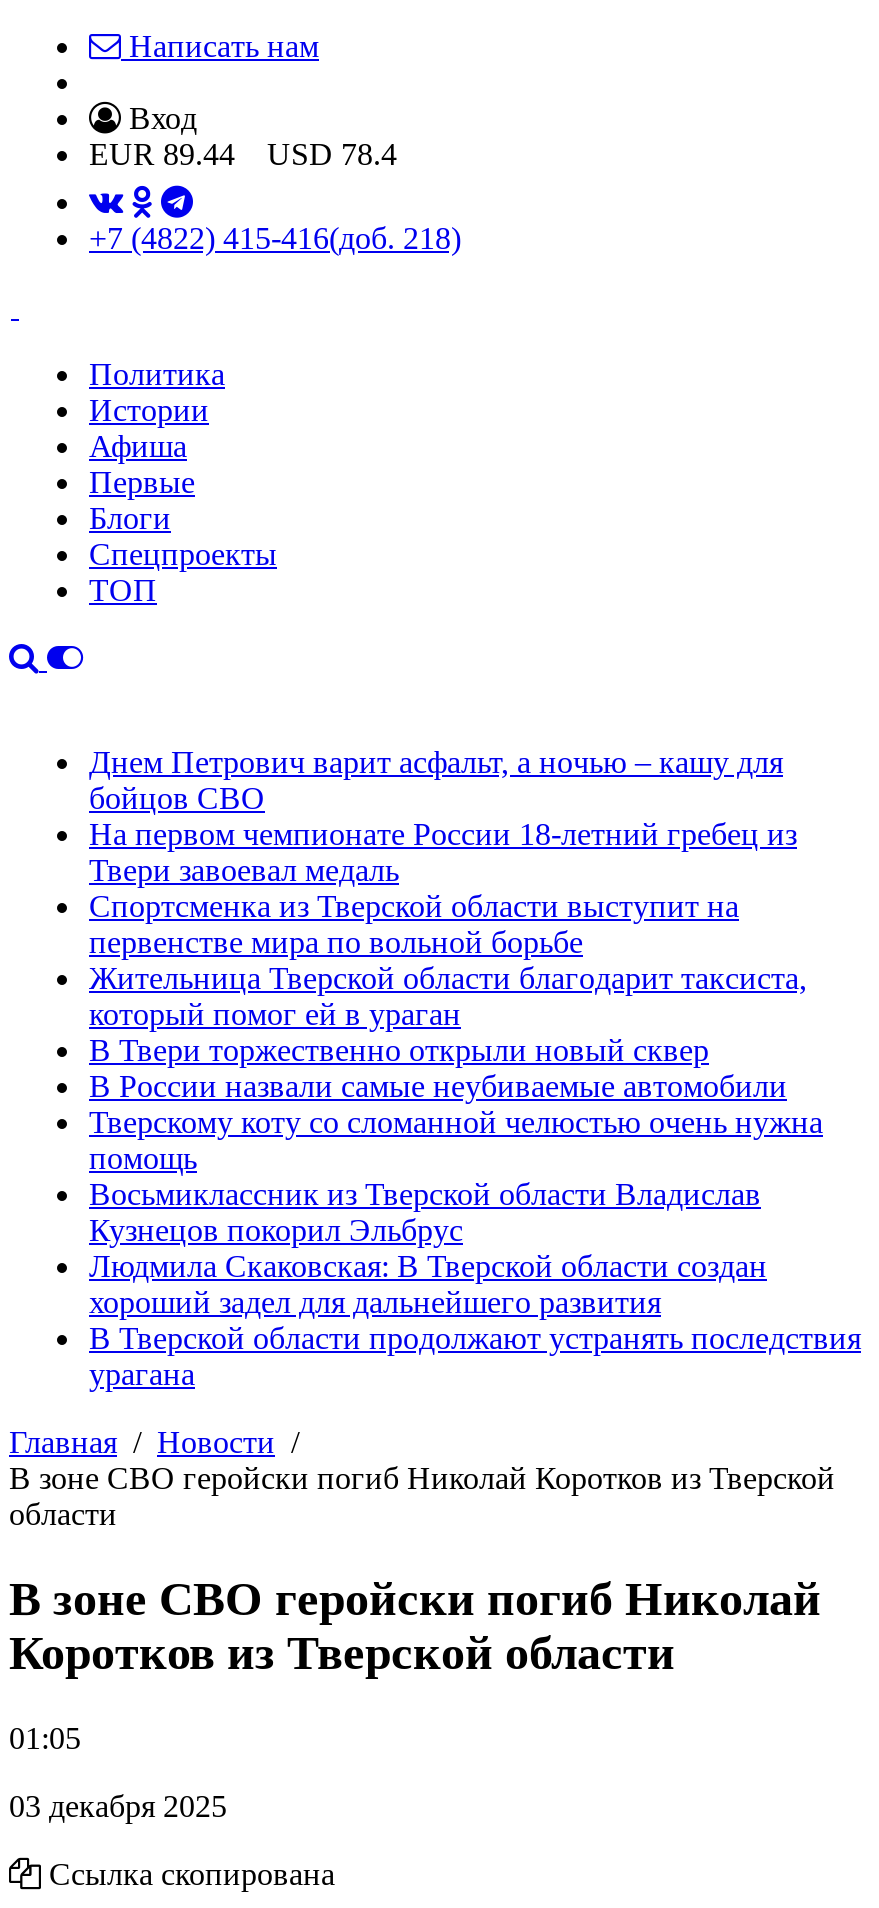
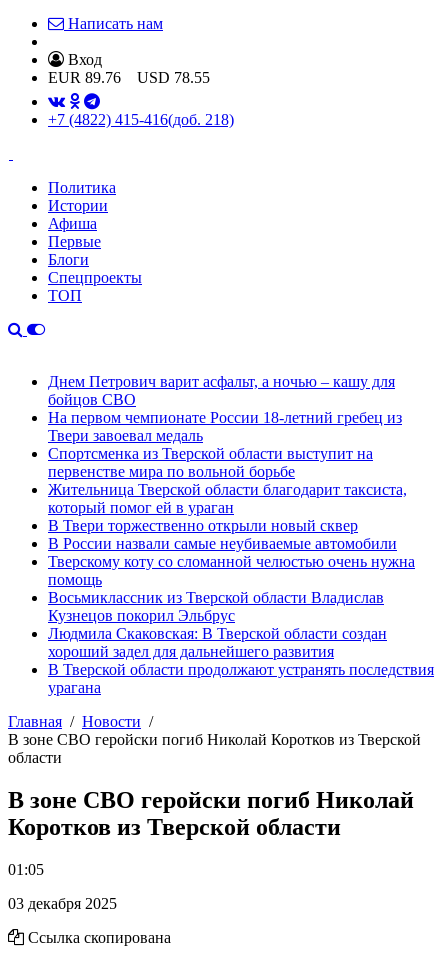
[89,137,397,171] EUR 89.44 USD 78.4 -> [48,69,210,86] EUR 89.76 USD 78.55

